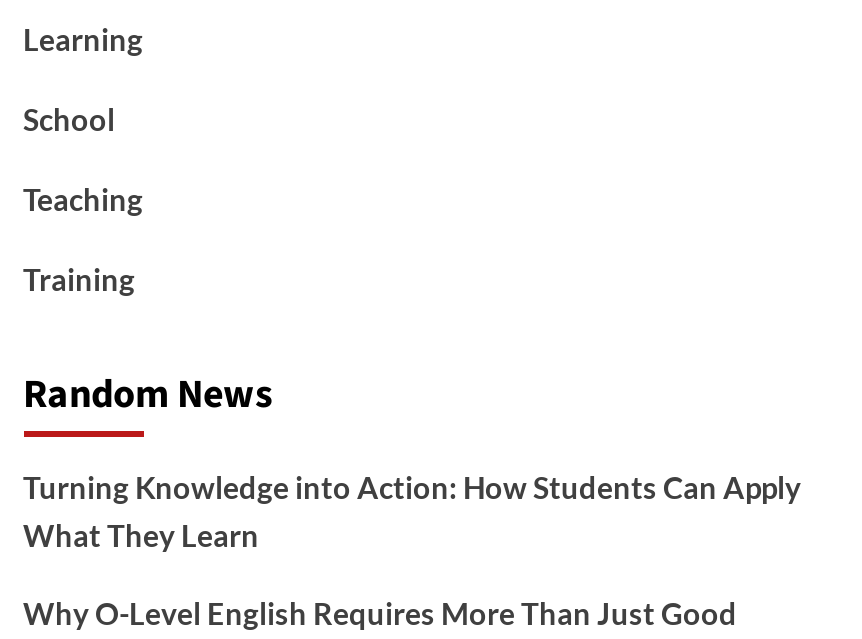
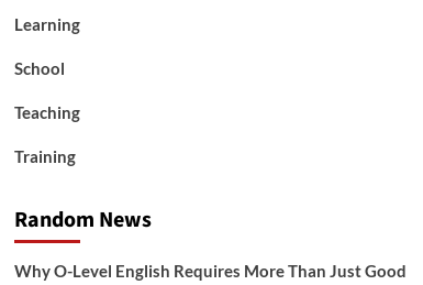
[23,469,801,553] Turning Knowledge into Action: How Students Can Apply | What They Learn -> none

